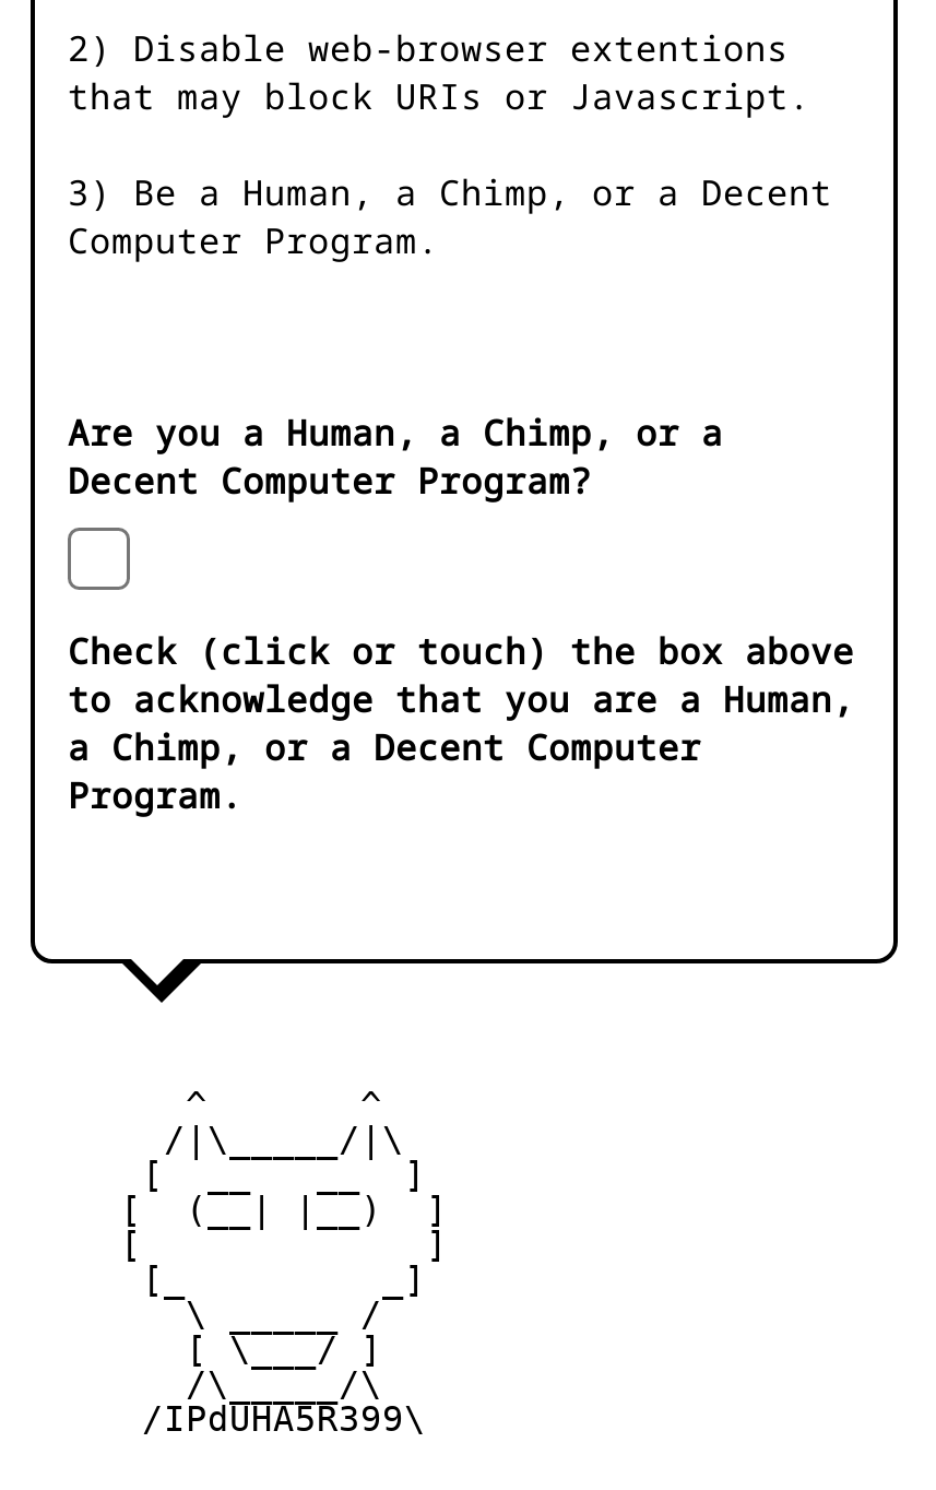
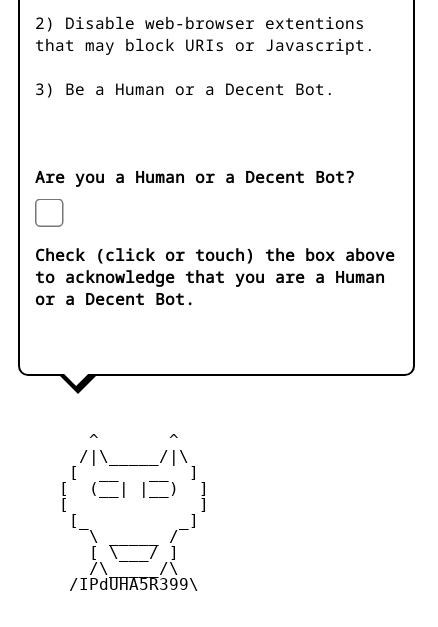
[68,169,832,265] 3) Be a Human, a Chimp, or a Decent | Computer Program. -> [35,78,335,100] 3) Be a Human or a Decent Bot.
[68,409,723,505] Are you a Human, a Chimp, or a | Decent Computer Program? -> [35,166,355,188] Are you a Human or a Decent Bot?
[68,676,854,820] to acknowledge that you are a Human, | a Chimp, or a Decent Computer | Program. -> [35,266,385,310] to acknowledge that you are a Human | or a Decent Bot.

